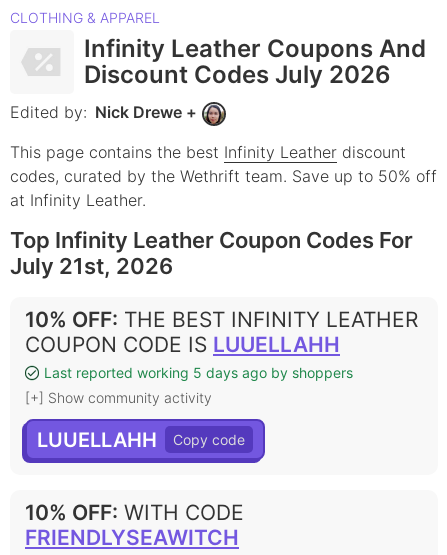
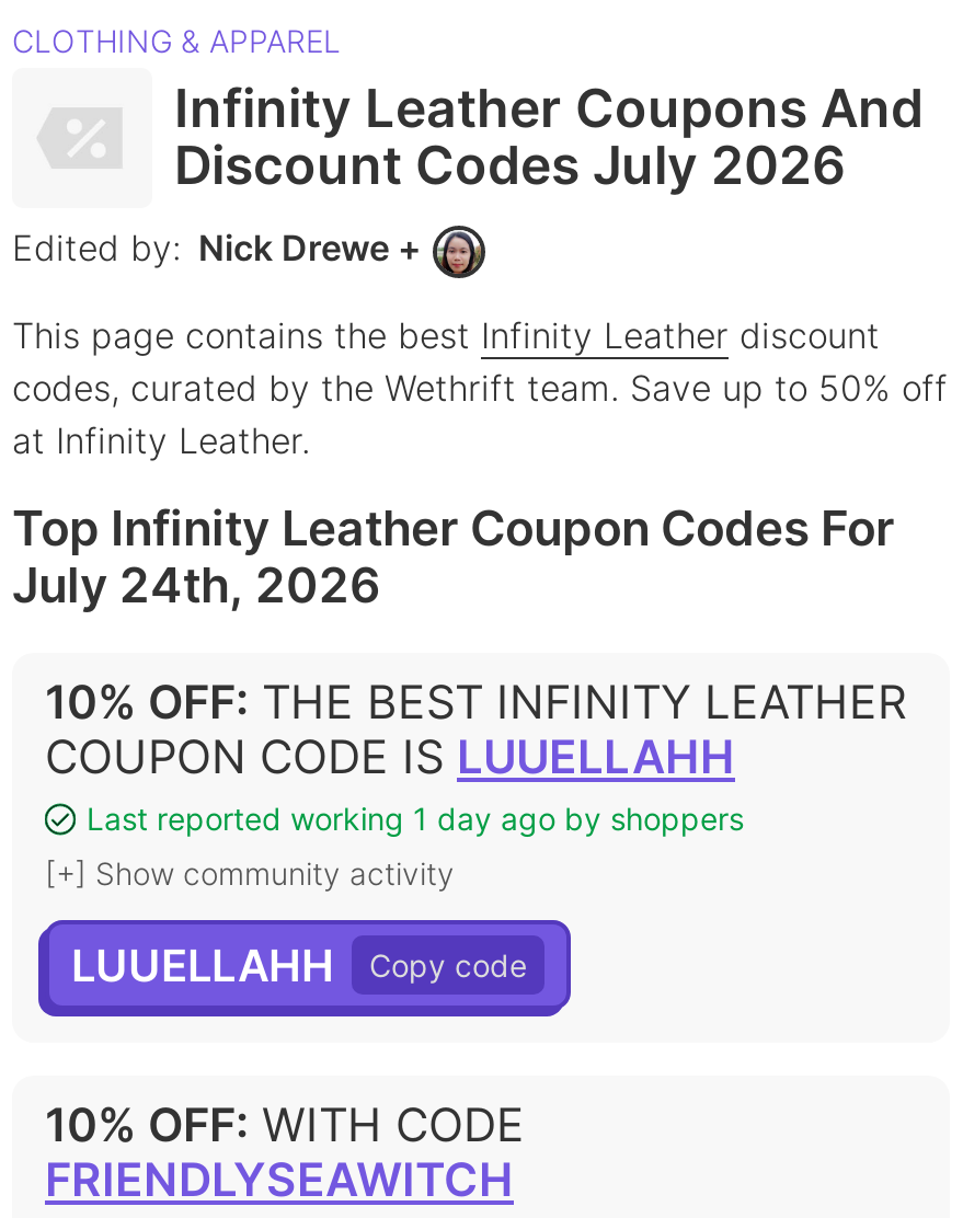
[10,253,173,279] July 21st, 2026 -> [12,556,380,613] July 24th, 2026
[44,364,353,381] Last reported working 5 days ago by shoppers -> [87,800,744,837] Last reported working 1 day ago by shoppers

